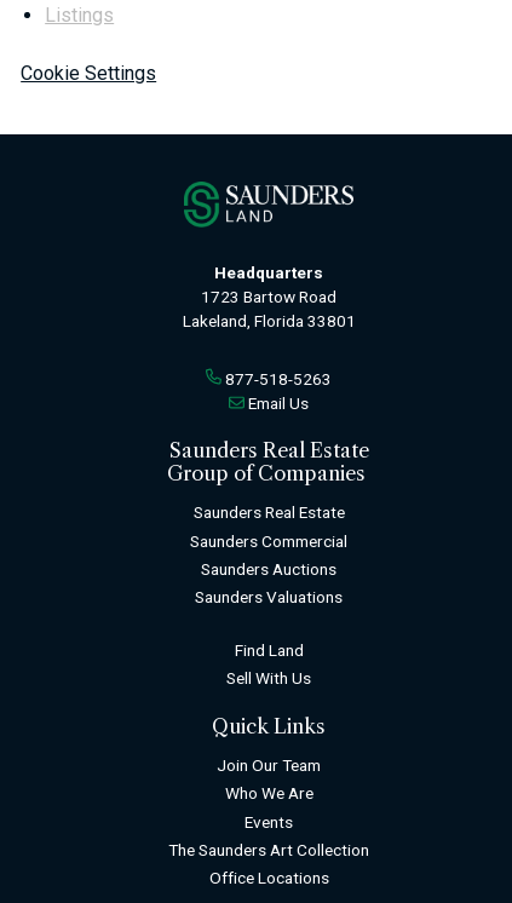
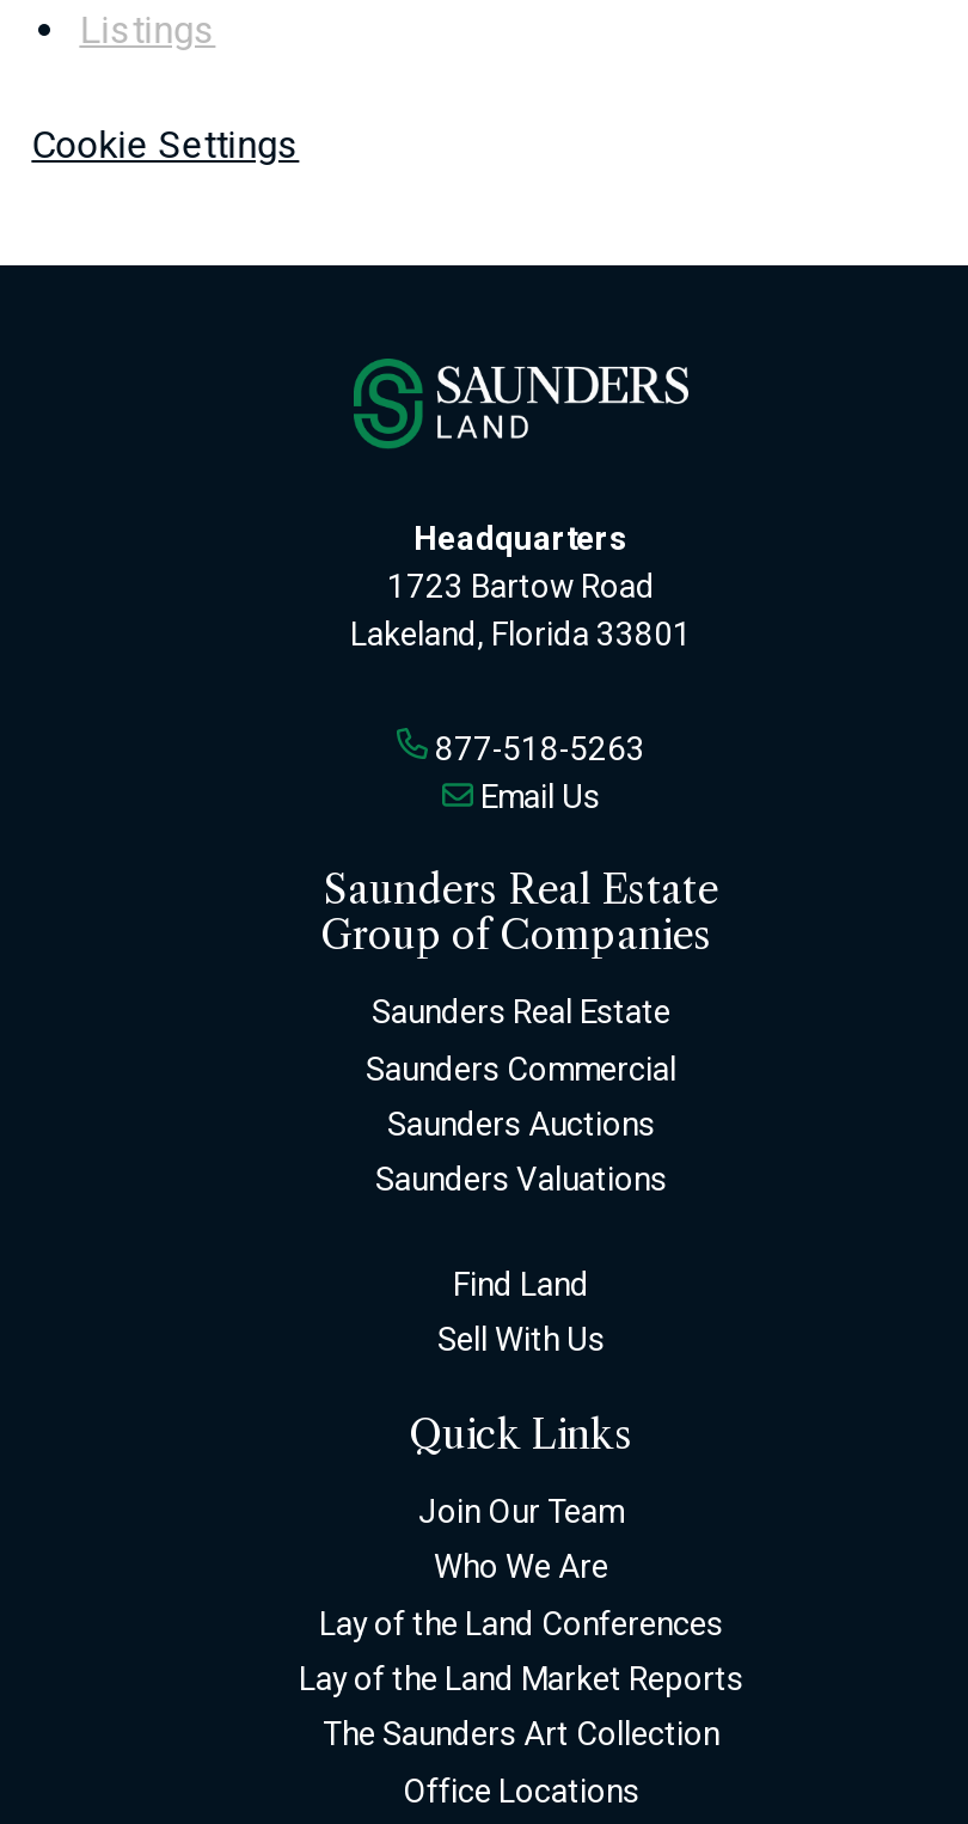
[245,812,293,831] Events -> [299,1603,743,1697] Lay of the Land Conferences | Lay of the Land Market Reports

